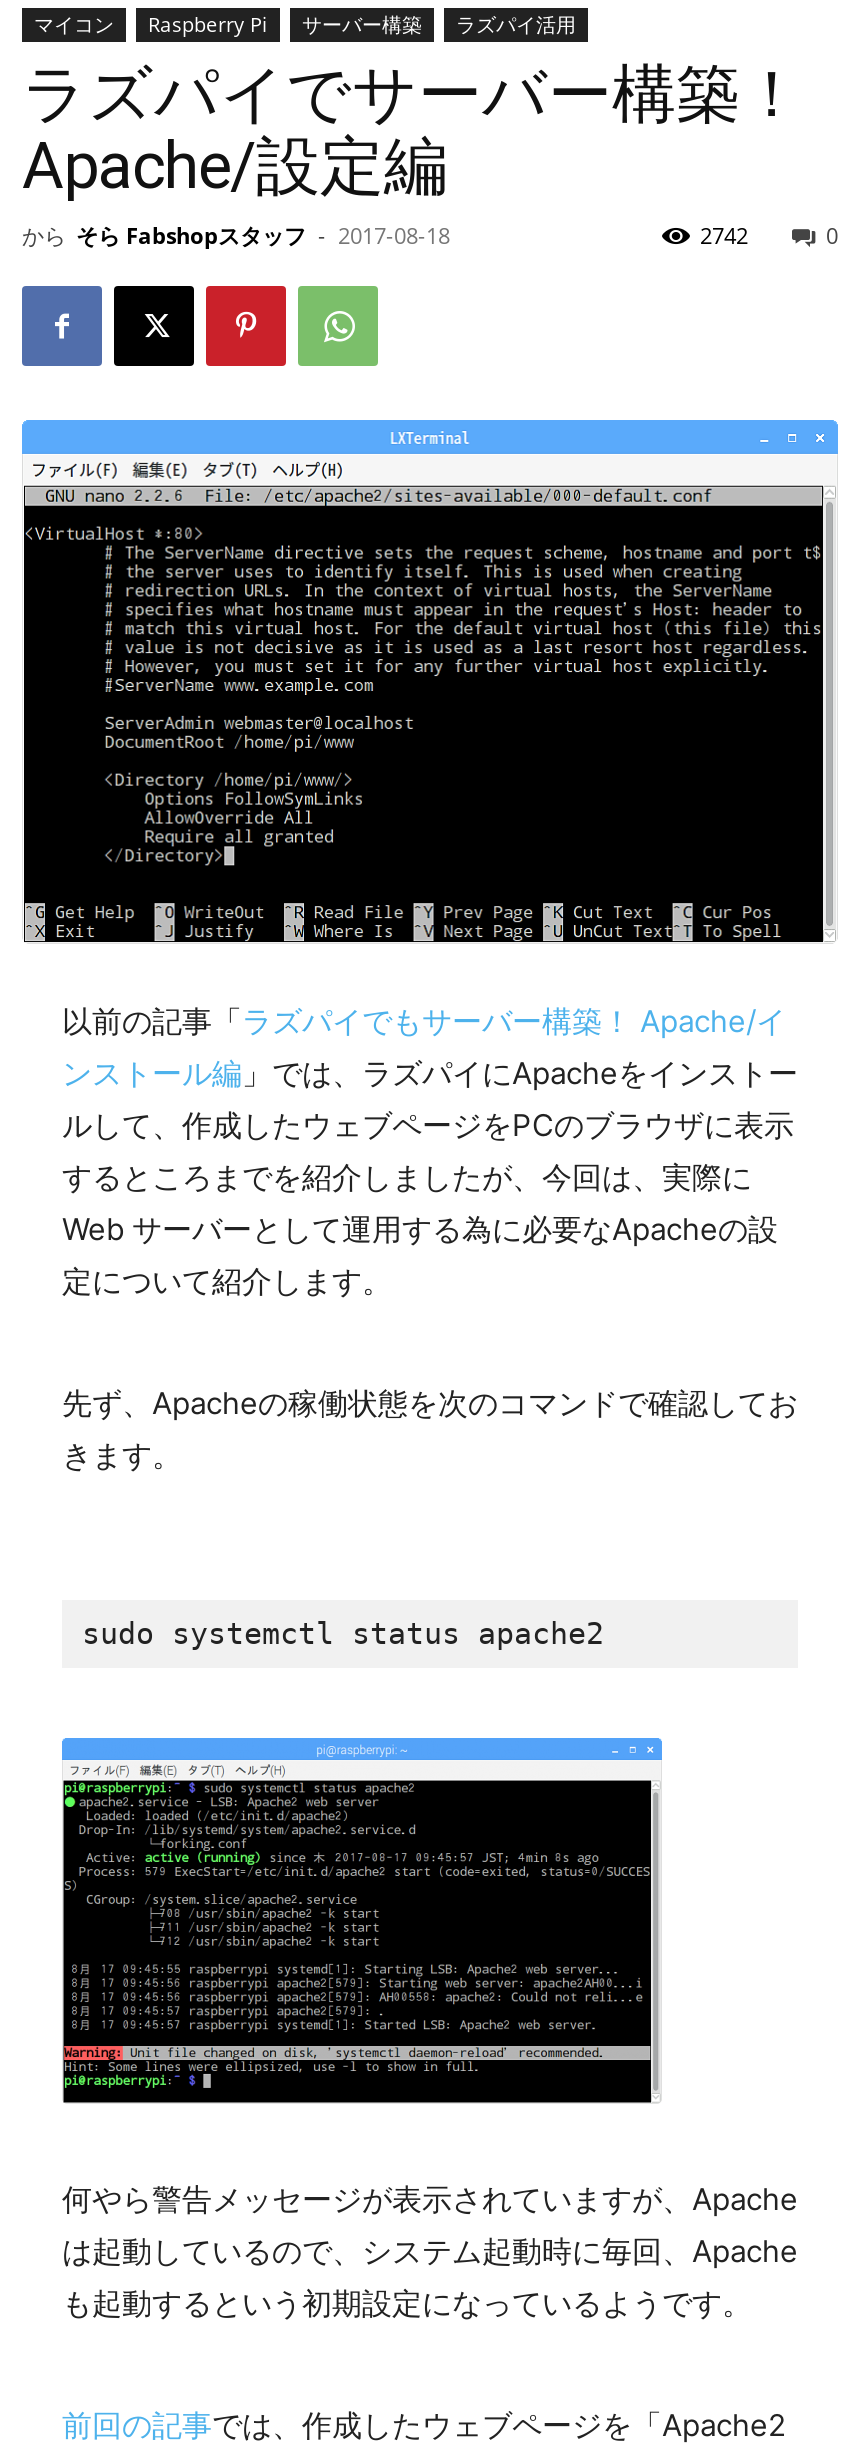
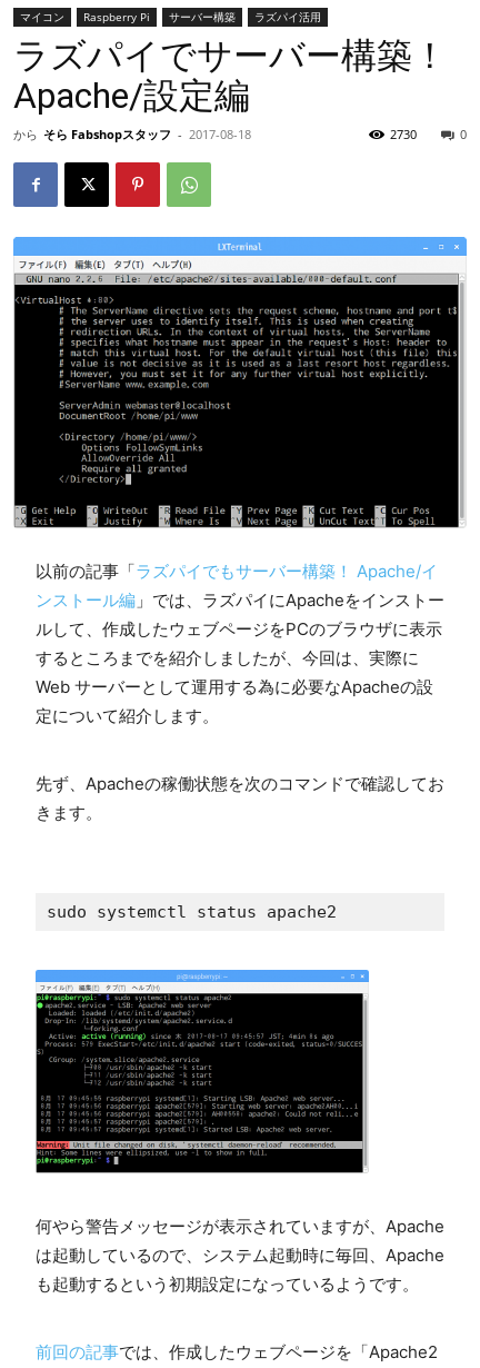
[700,220,748,250] 2742 -> [390,126,417,142] 2730

